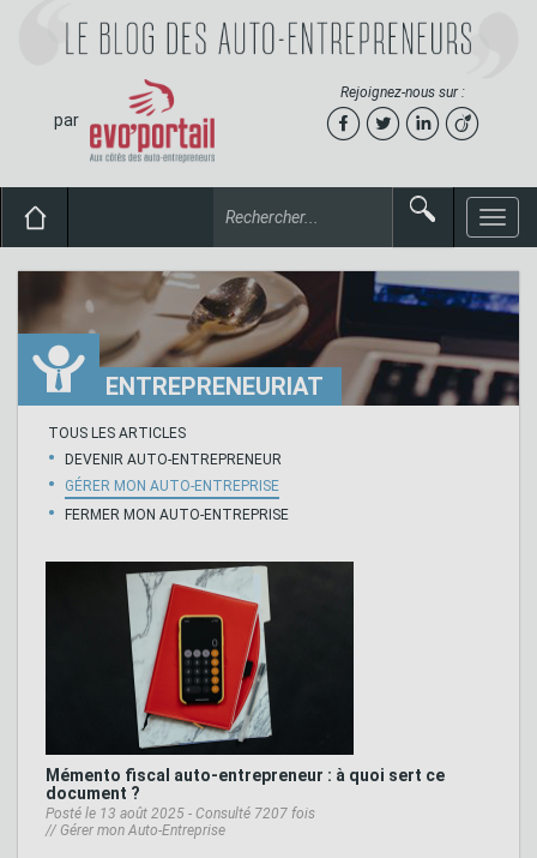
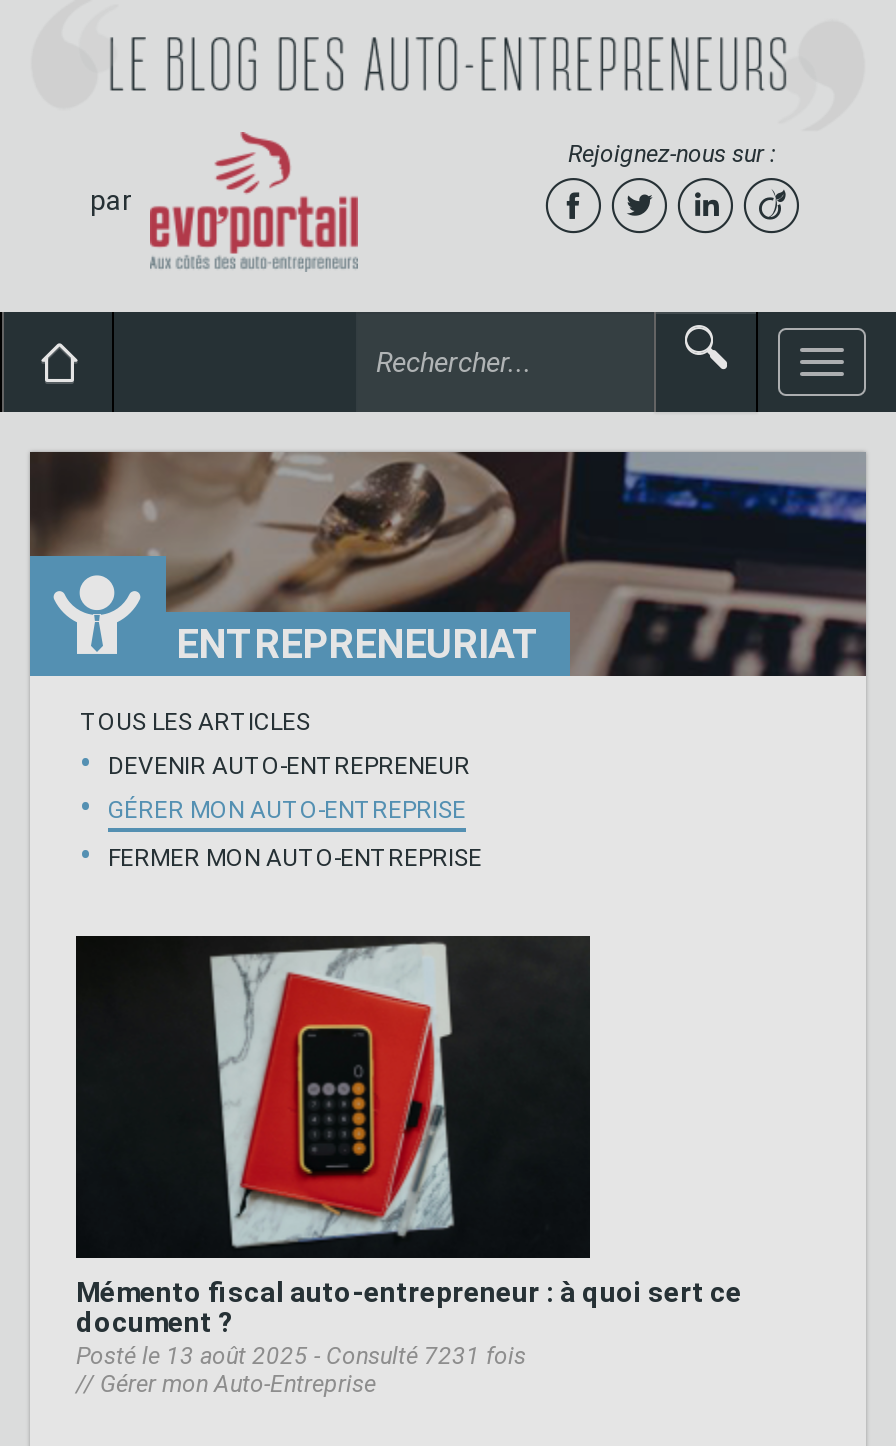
[46,806,315,823] Posté le 13 août 2025 - Consulté 7207 fois -> [76,1343,526,1371] Posté le 13 août 2025 - Consulté 7231 fois

